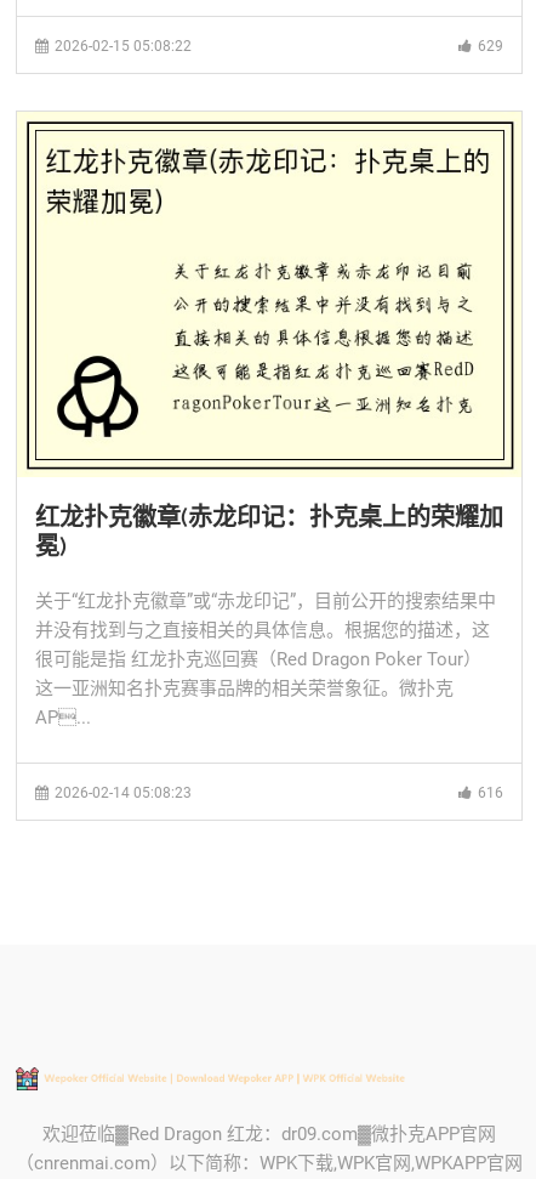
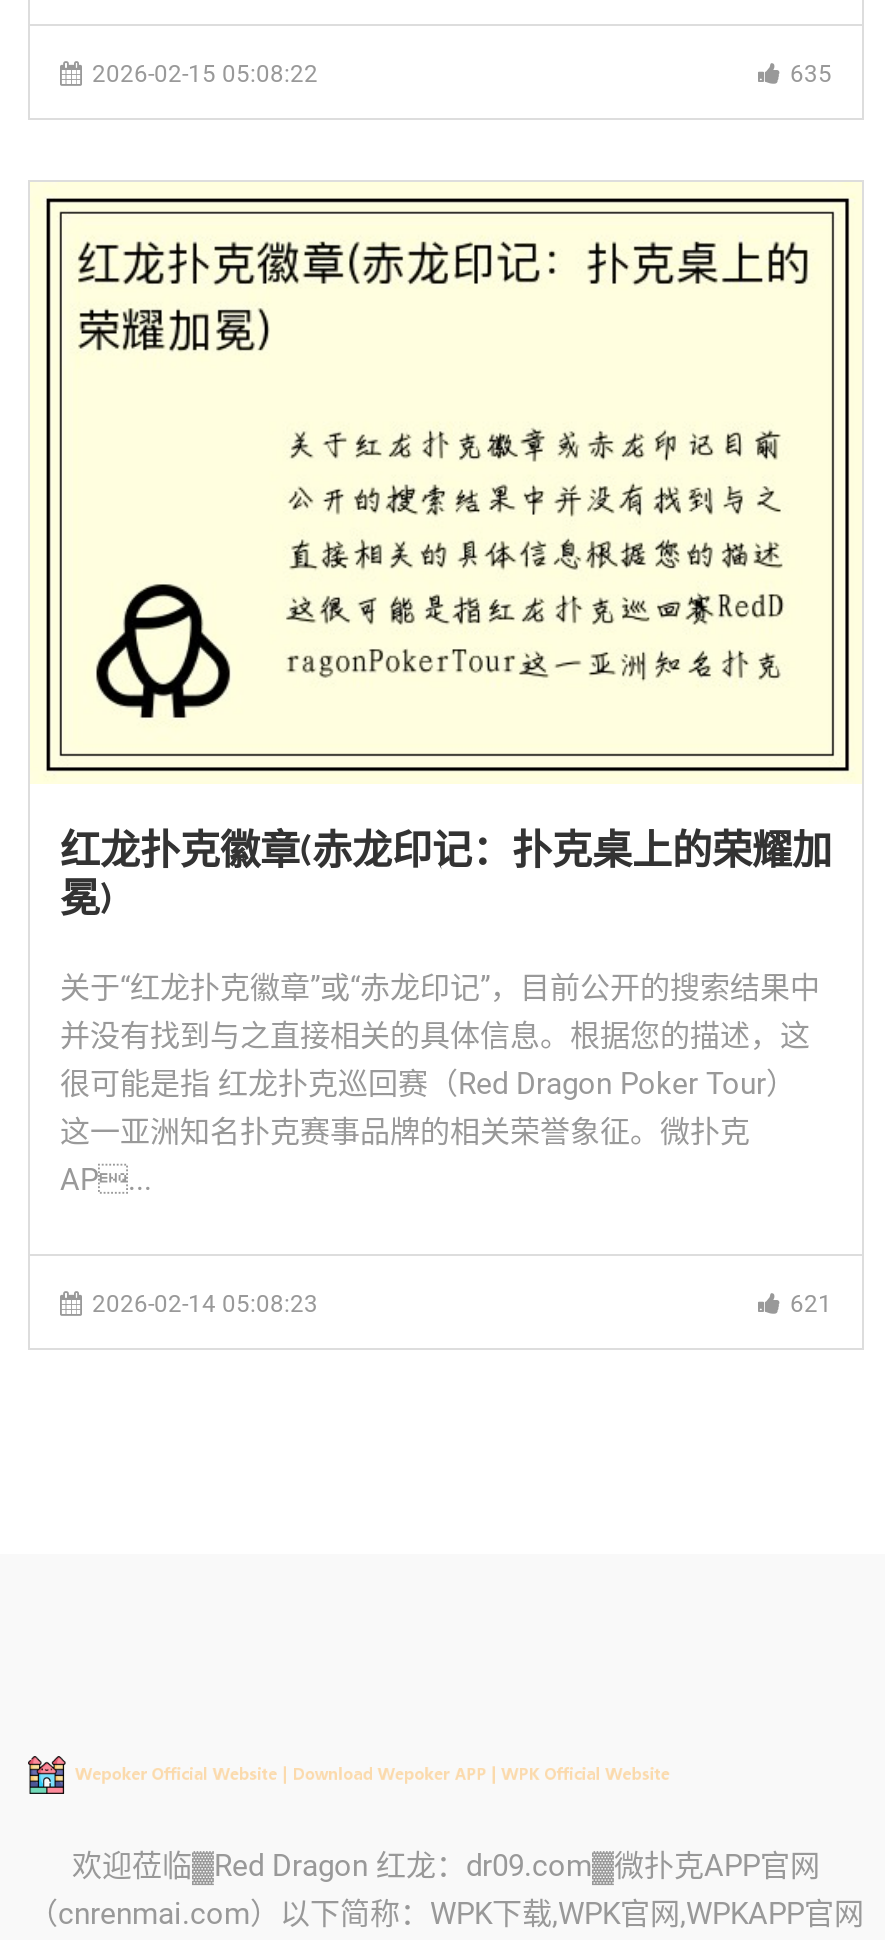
[478,38,503,55] 629 -> [790,60,832,88] 635
[478,784,503,801] 616 -> [790,1290,832,1318] 621

